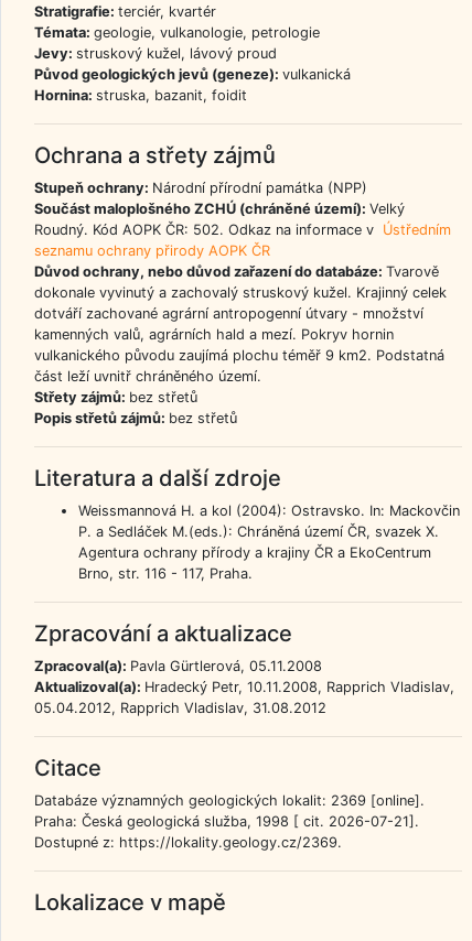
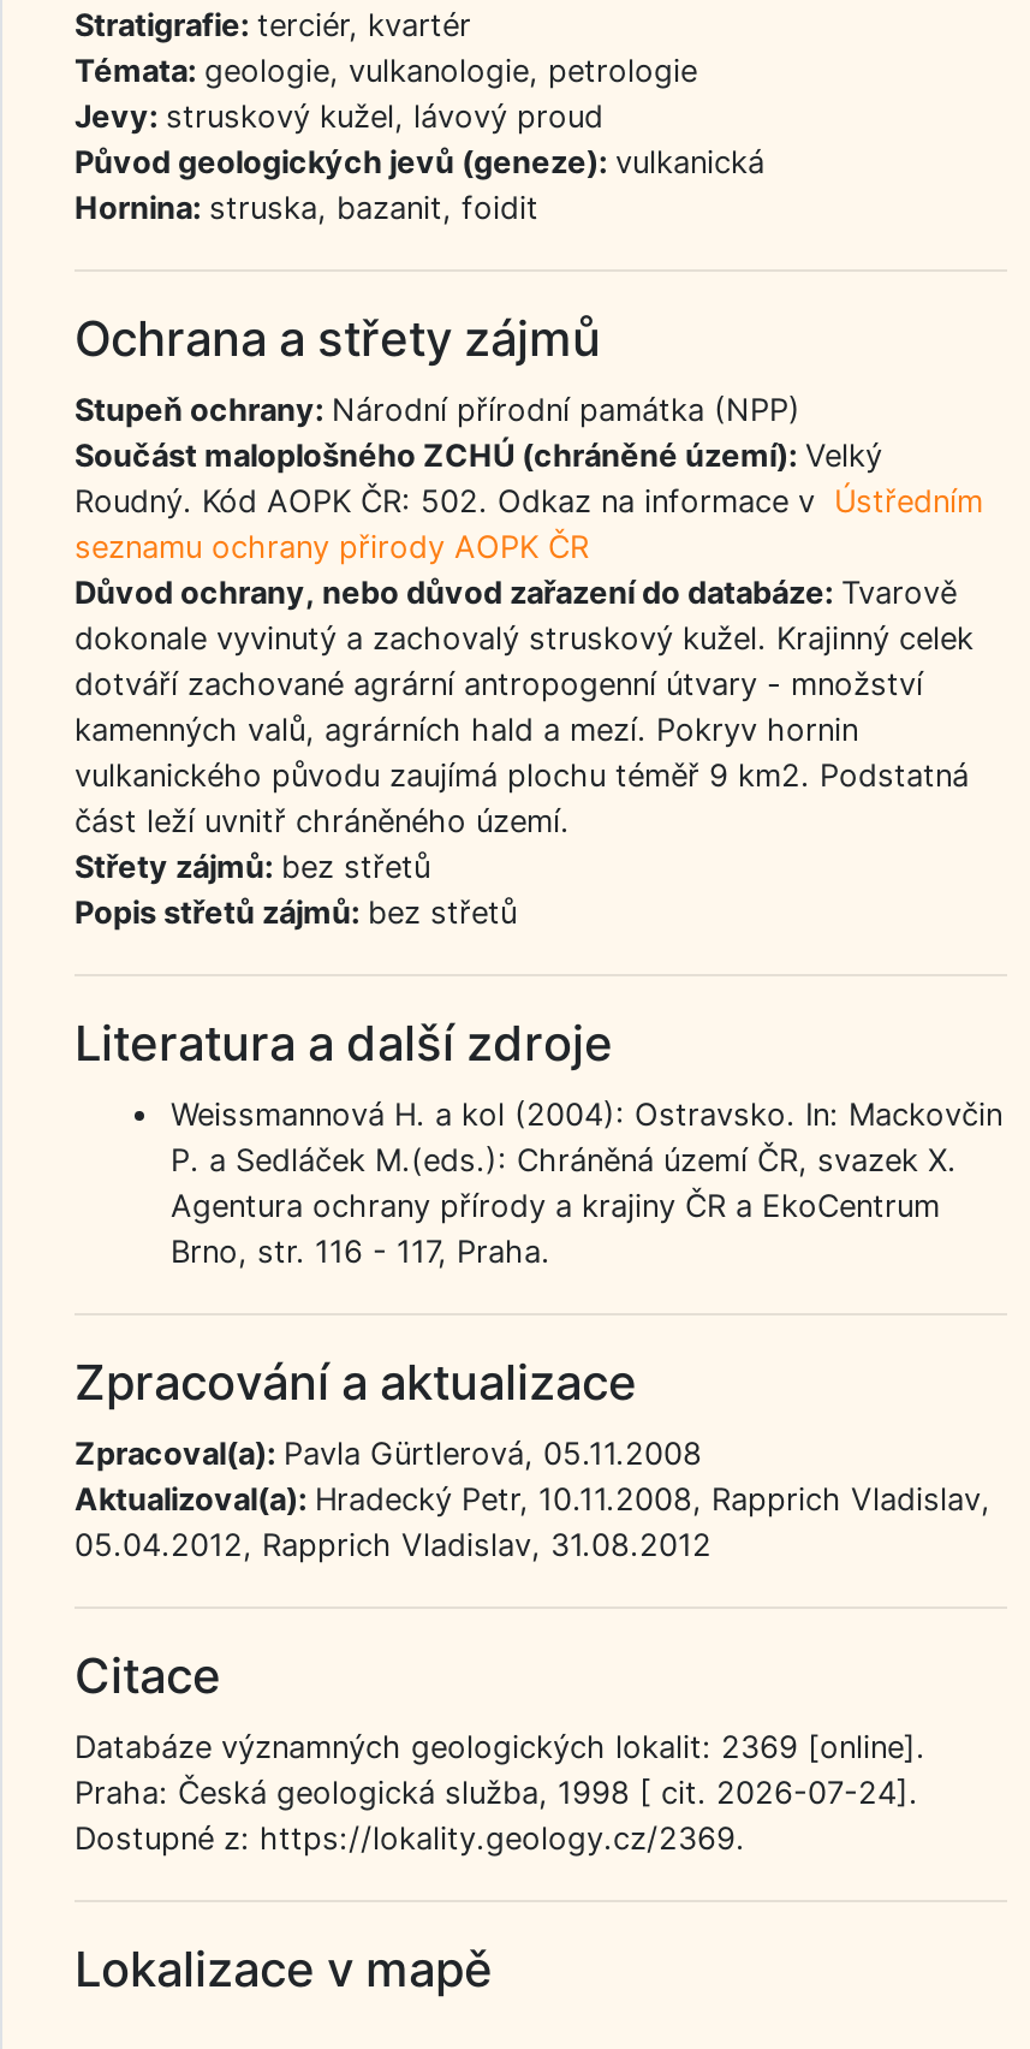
[34,813,419,829] Praha: Česká geologická služba, 1998 [ cit. 2026-07-21]. -> [75,1774,918,1810] Praha: Česká geologická služba, 1998 [ cit. 2026-07-24].

